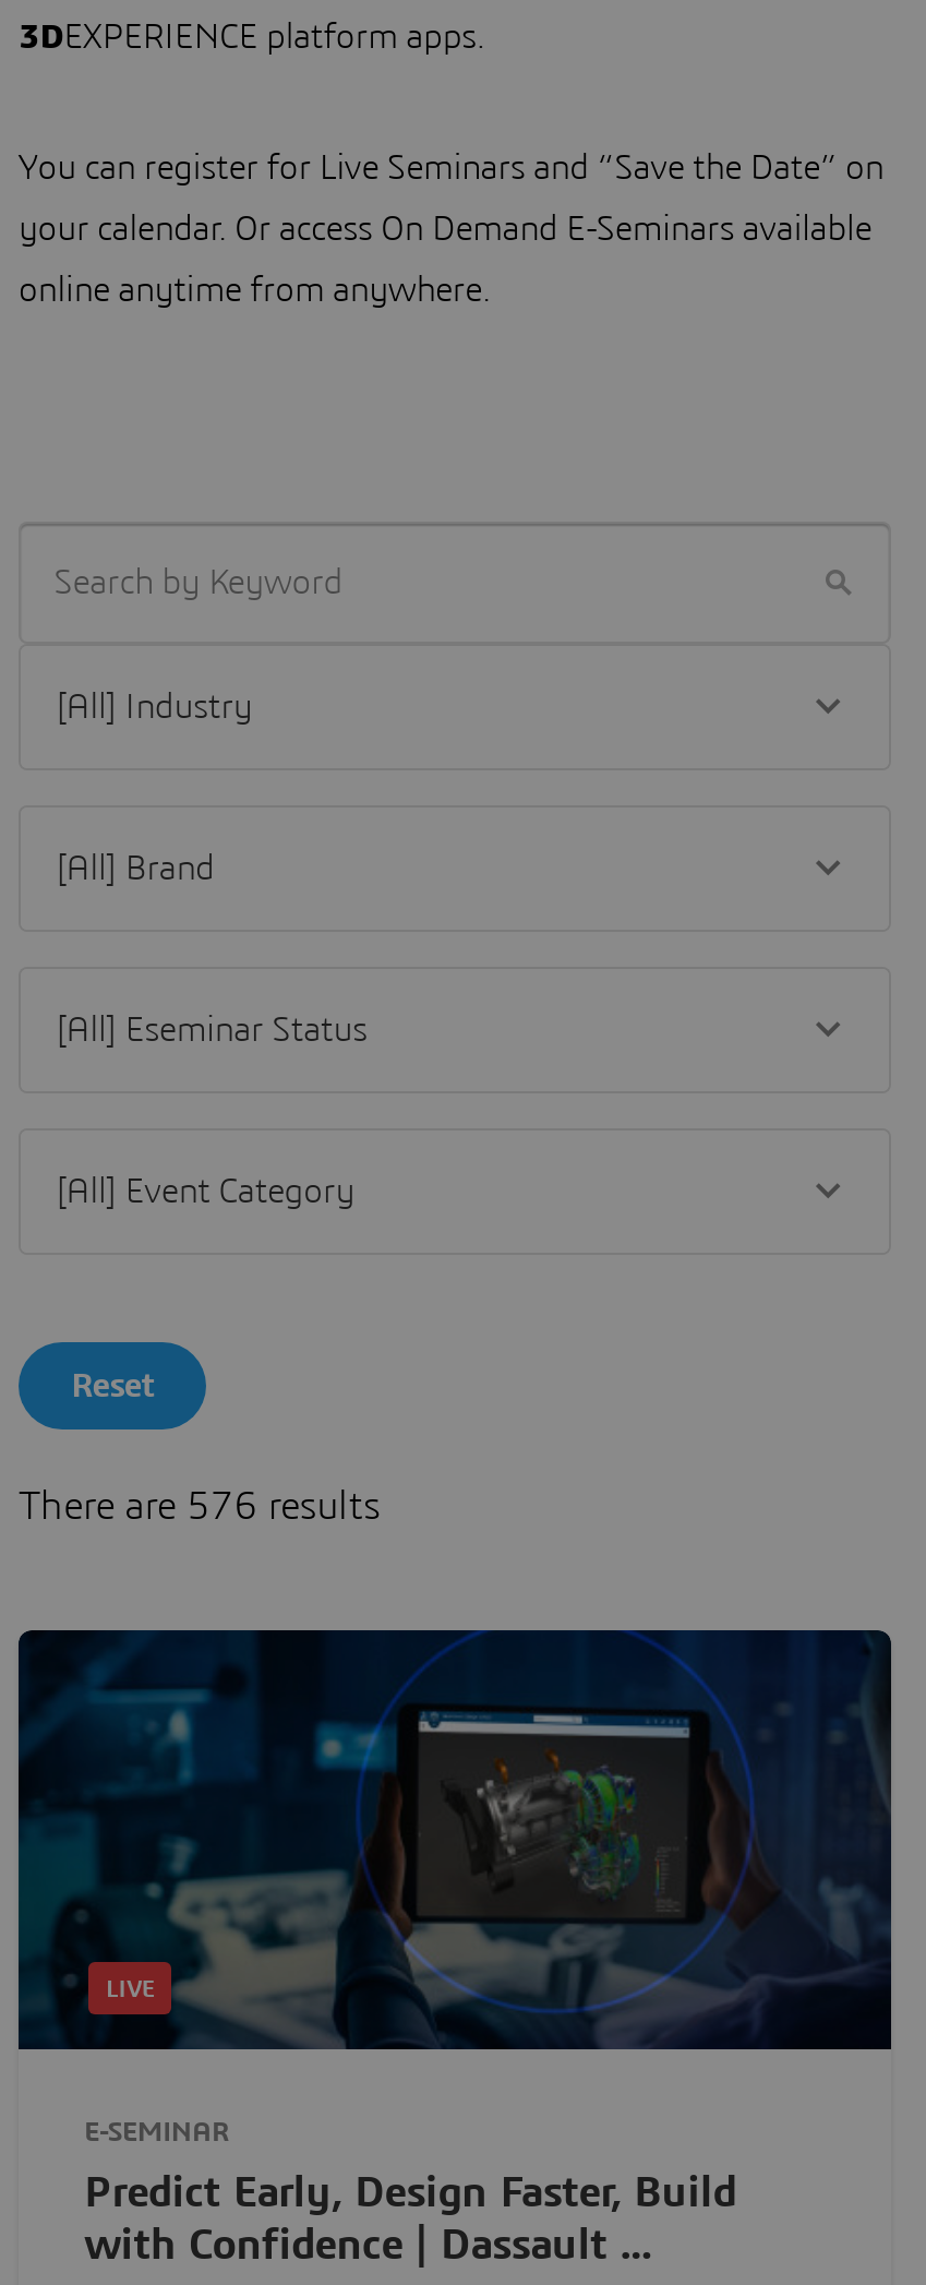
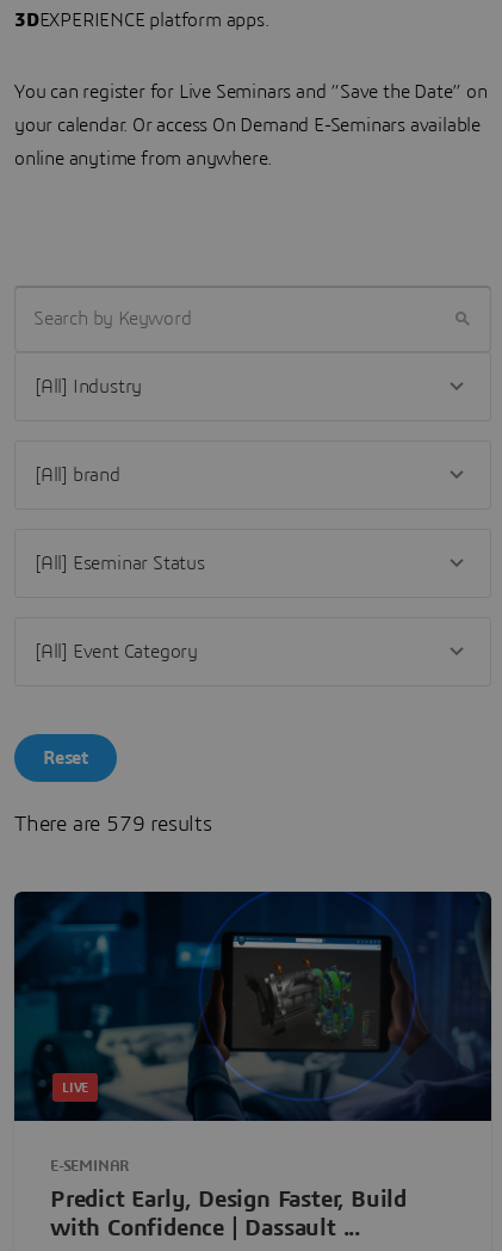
[19,1488,380,1528] There are 576 results -> [14,814,212,836] There are 579 results

